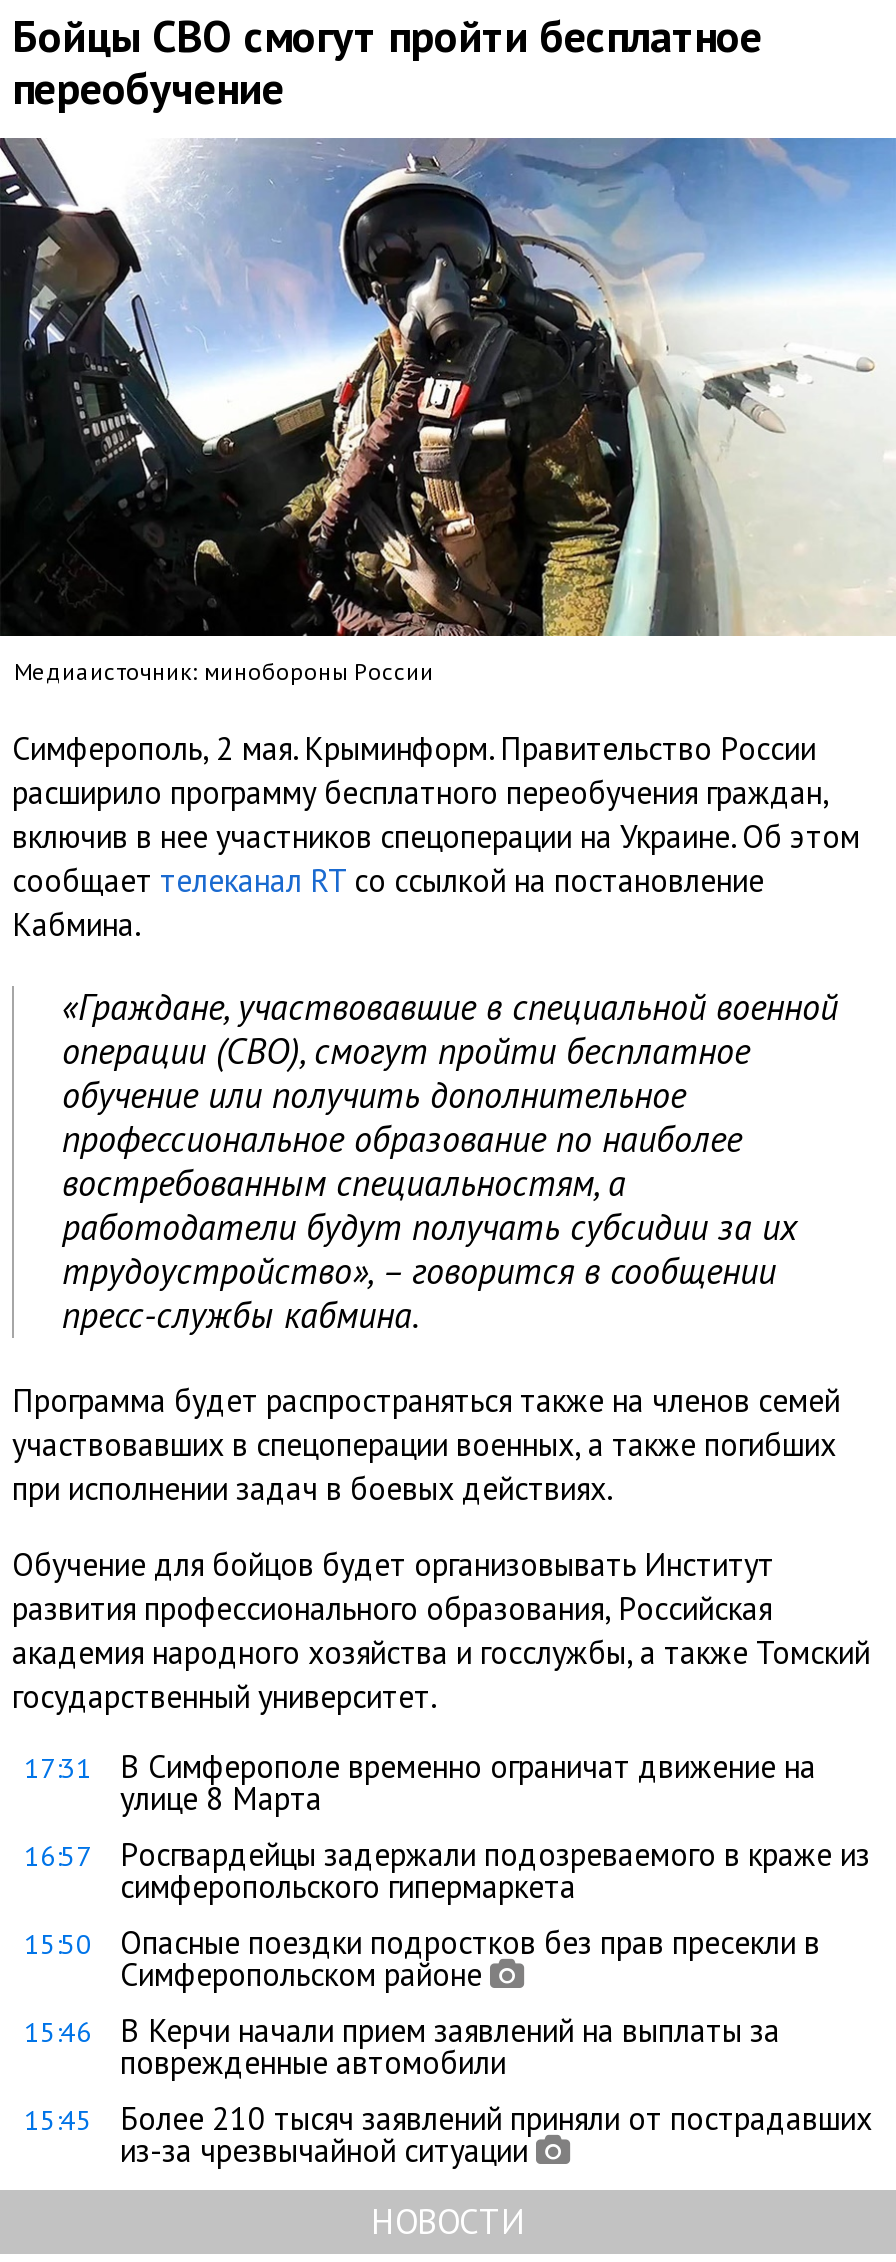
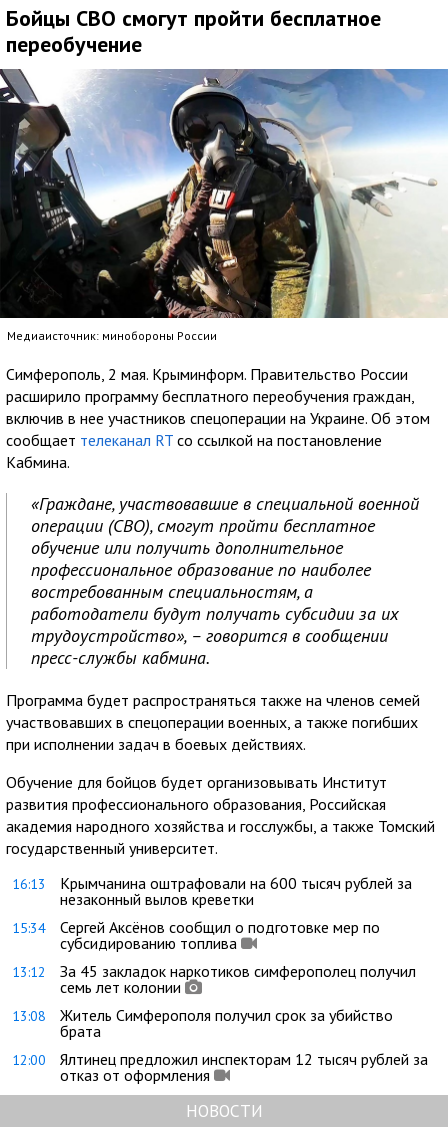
[24,1746,816,1818] 17:31 | В Симферополе временно ограничат движение на | улице 8 Марта -> [12,873,412,909] 16:13 | Крымчанина оштрафовали на 600 тысяч рублей за | незаконный вылов креветки
[24,1834,870,1906] 16:57 | Росгвардейцы задержали подозреваемого в краже из | симферопольского гипермаркета -> [12,917,380,953] 15:34 | Сергей Аксёнов сообщил о подготовке мер по | субсидированию топлива
[24,1922,820,1994] 15:50 | Опасные поездки подростков без прав пресекли в | Симферопольском районе -> [12,961,416,997] 13:12 | За 45 закладок наркотиков симферополец получил | семь лет колонии
[24,2010,780,2082] 15:46 | В Керчи начали прием заявлений на выплаты за | поврежденные автомобили -> [12,1005,393,1041] 13:08 | Житель Симферополя получил срок за убийство | брата
[24,2098,872,2170] 15:45 | Более 210 тысяч заявлений приняли от пострадавших | из-за чрезвычайной ситуации -> [12,1049,428,1085] 12:00 | Ялтинец предложил инспекторам 12 тысяч рублей за | отказ от оформления

